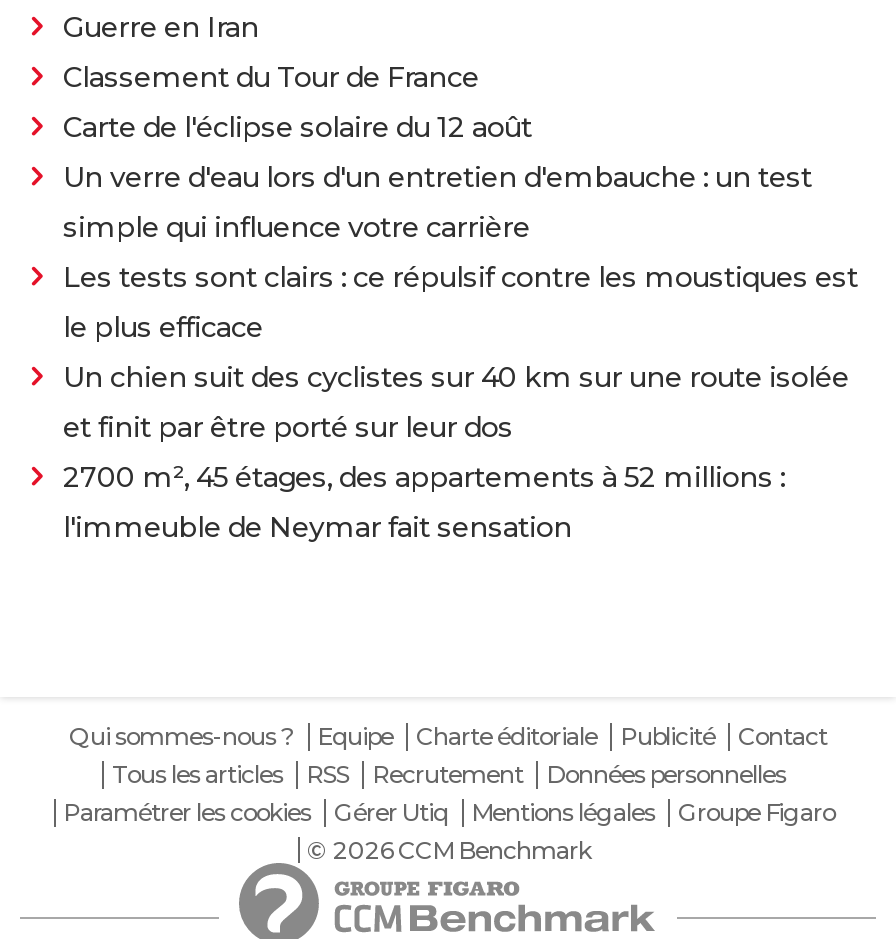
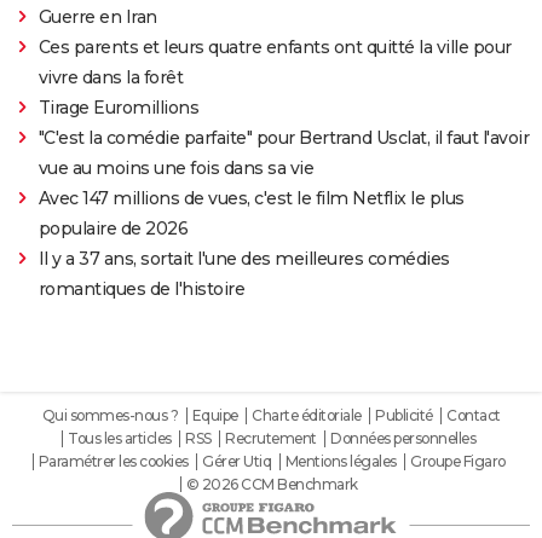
[63,60,858,546] Classement du Tour de France | Carte de l'éclipse solaire du 12 août | Un verre d'eau lors d'un entretien d'embauche : un test | simple qui influence votre carrière | Les tests sont clairs : ce répulsif contre les moustiques est | le plus efficace | Un chien suit des cyclistes sur 40 km sur une route isolée | et finit par être porté sur leur dos | 2700 m², 45 étages, des appartements à 52 millions : | l'immeuble de Neymar fait sensation -> [38,37,529,300] Ces parents et leurs quatre enfants ont quitté la ville pour | vivre dans la forêt | Tirage Euromillions | "C'est la comédie parfaite" pour Bertrand Usclat, il faut l'avoir | vue au moins une fois dans sa vie | Avec 147 millions de vues, c'est le film Netflix le plus | populaire de 2026 | Il y a 37 ans, sortait l'une des meilleures comédies | romantiques de l'histoire

